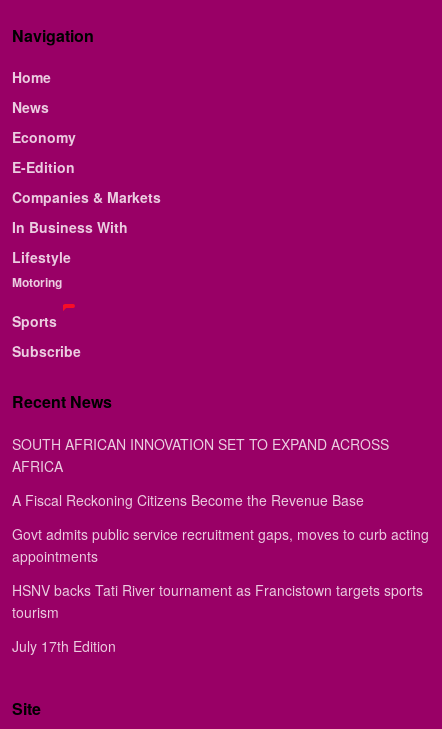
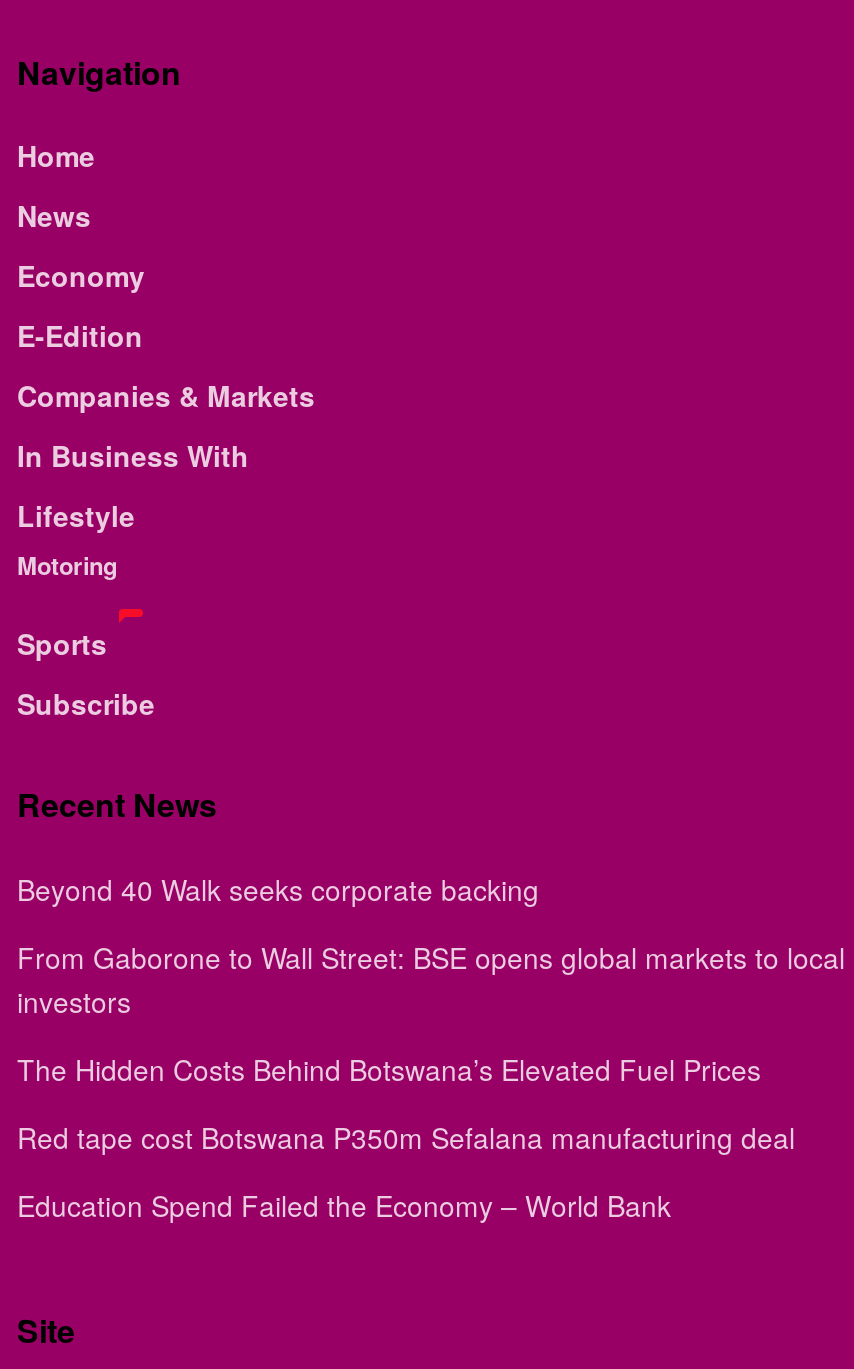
[12,433,389,475] SOUTH AFRICAN INNOVATION SET TO EXPAND ACROSS | AFRICA -> [17,868,539,908] Beyond 40 Walk seeks corporate backing
[12,489,364,509] A Fiscal Reckoning Citizens Become the Revenue Base -> [17,936,845,1020] From Gaborone to Wall Street: BSE opens global markets to local | investors
[12,523,429,565] Govt admits public service recruitment gaps, moves to curb acting | appointments -> [17,1048,761,1088] The Hidden Costs Behind Botswana’s Elevated Fuel Prices
[12,579,423,621] HSNV backs Tati River tournament as Francistown targets sports | tourism -> [17,1116,795,1156] Red tape cost Botswana P350m Sefalana manufacturing deal
[12,635,116,655] July 17th Edition -> [17,1184,671,1224] Education Spend Failed the Economy – World Bank

